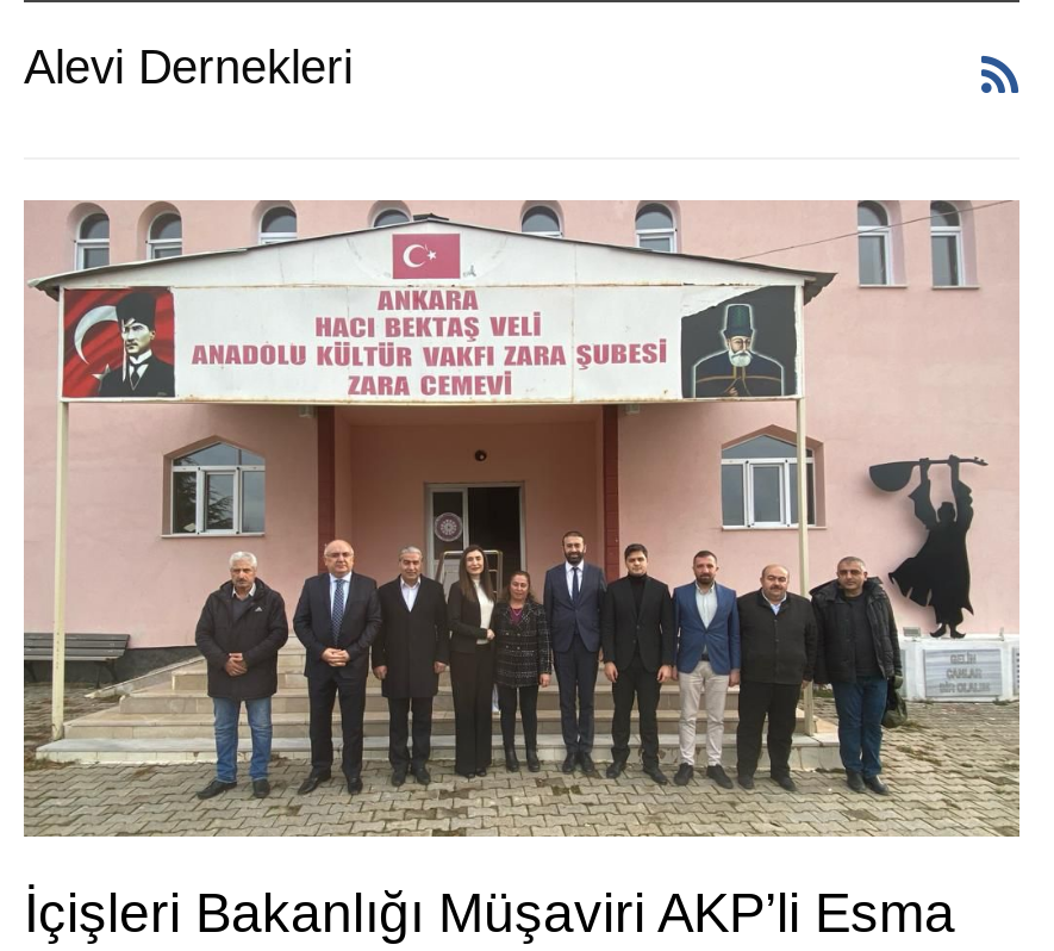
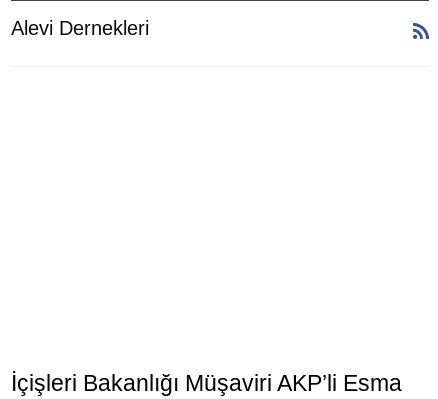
[21,198,1022,839] [image] -> none

